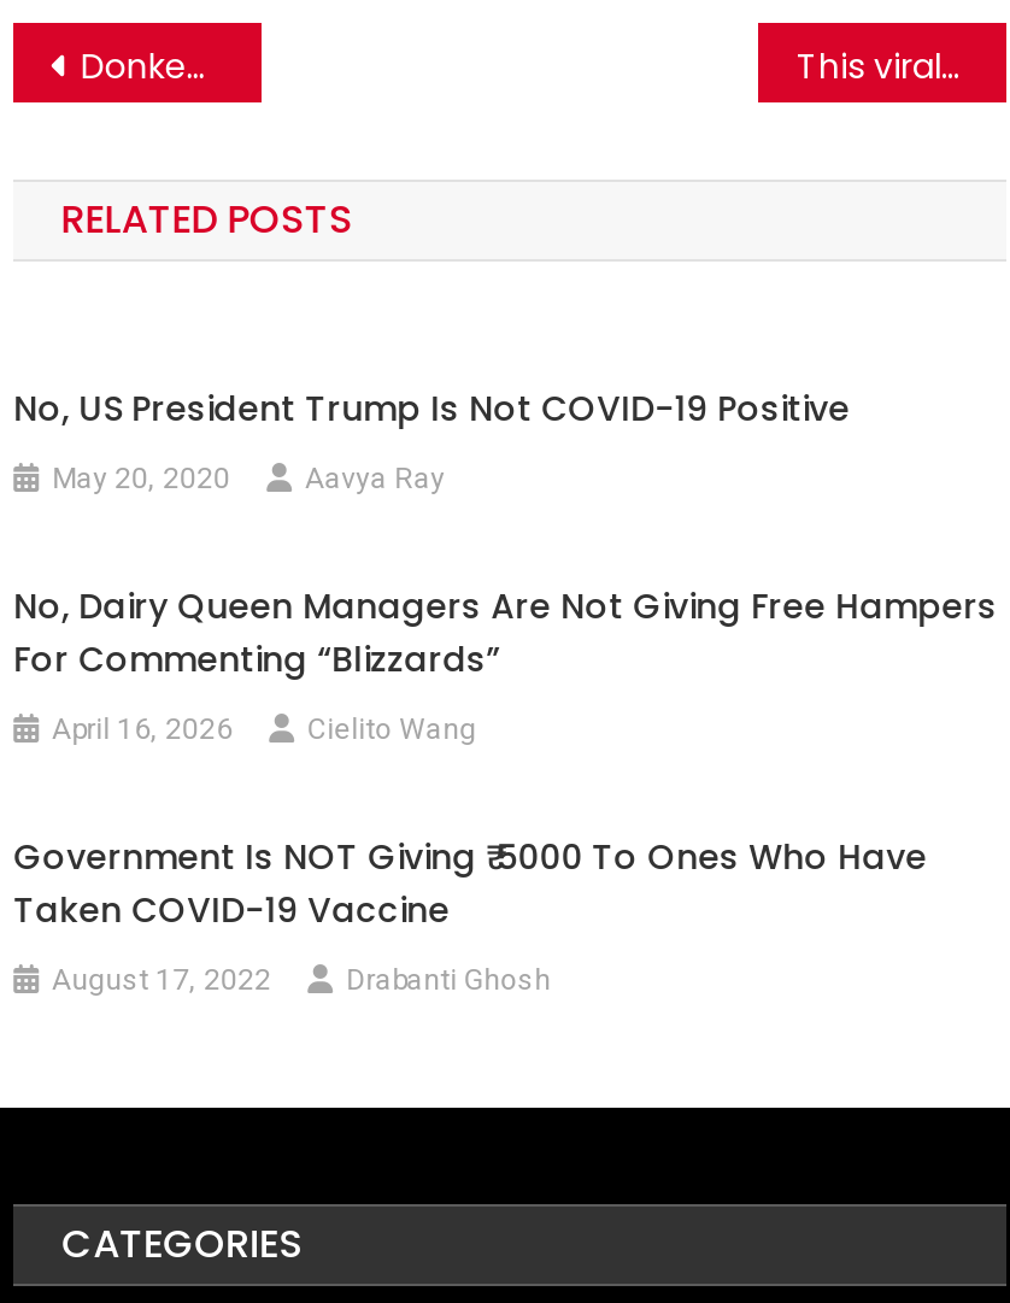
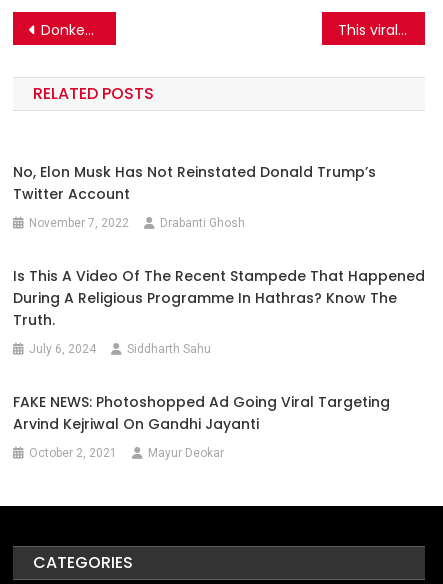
[13,383,997,996] No, US President Trump Is Not COVID-19 Positive | May 20, 2020 | Aavya Ray | No, Dairy Queen Managers Are Not Giving Free Hampers | For Commenting “Blizzards” | April 16, 2026 | Cielito Wang | Government Is NOT Giving ₹ 5000 To Ones Who Have | Taken COVID-19 Vaccine | August 17, 2022 -> [13,161,376,229] No, Elon Musk Has Not Reinstated Donald Trump’s | Twitter Account | November 7, 2022
moved [346,962,551,996] -> [160,215,245,229]: Drabanti Ghosh
none -> [13,265,425,459] Is This A Video Of The Recent Stampede That Happened | During A Religious Programme In Hathras? Know The | Truth. | July 6, 2024 | Siddharth Sahu | FAKE NEWS: Photoshopped Ad Going Viral Targeting | Arvind Kejriwal On Gandhi Jayanti | October 2, 2021 | Mayur Deokar

